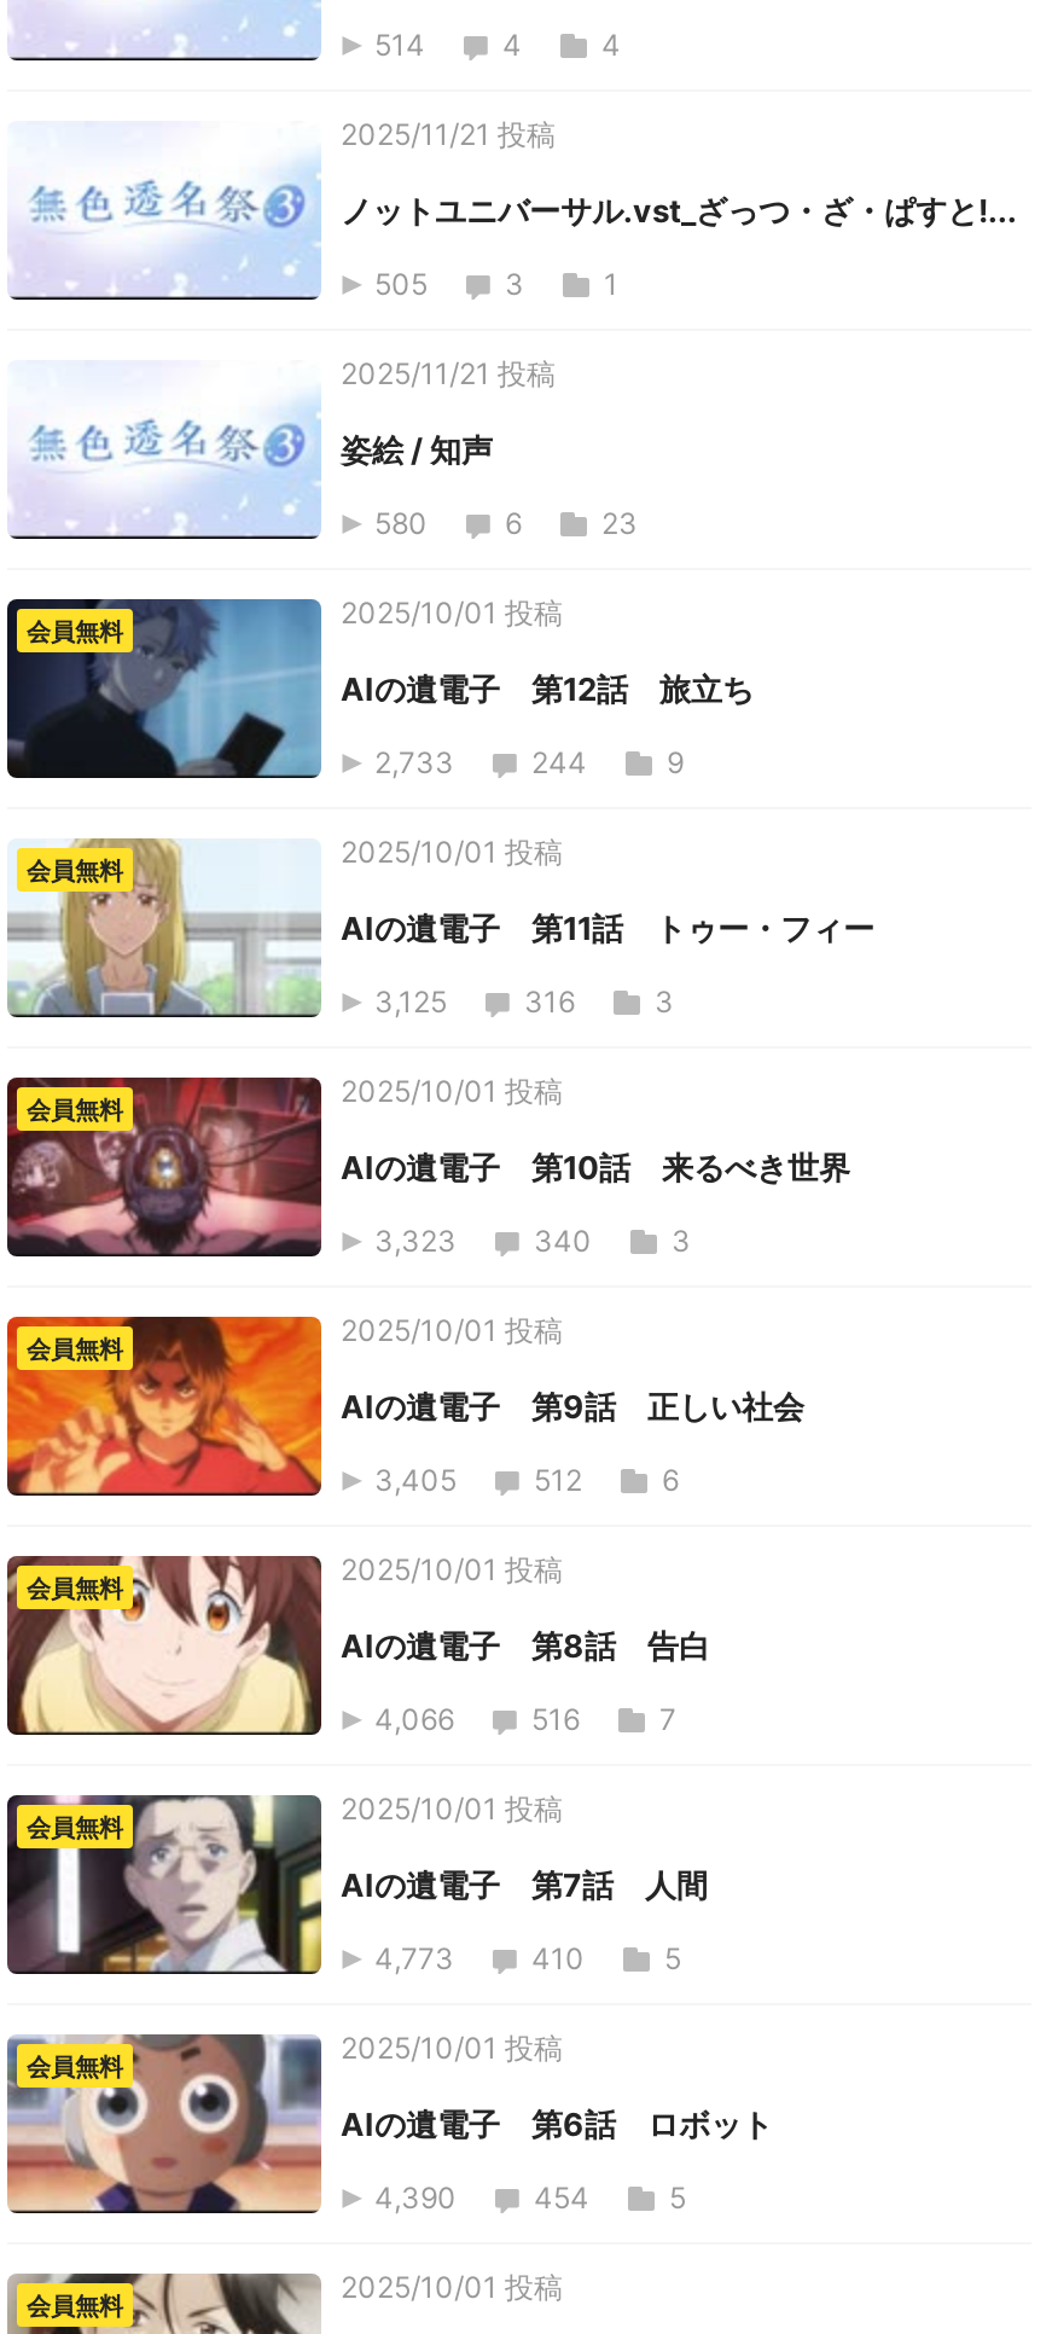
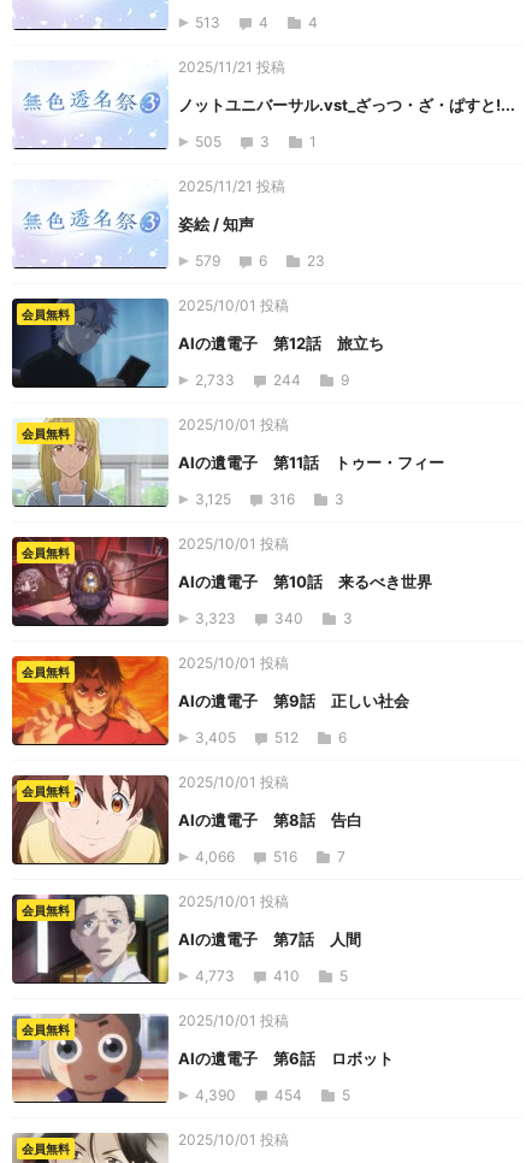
[374,27,425,63] 514 -> [195,13,220,31] 513
[374,505,428,541] 580 -> [195,252,220,270] 579

